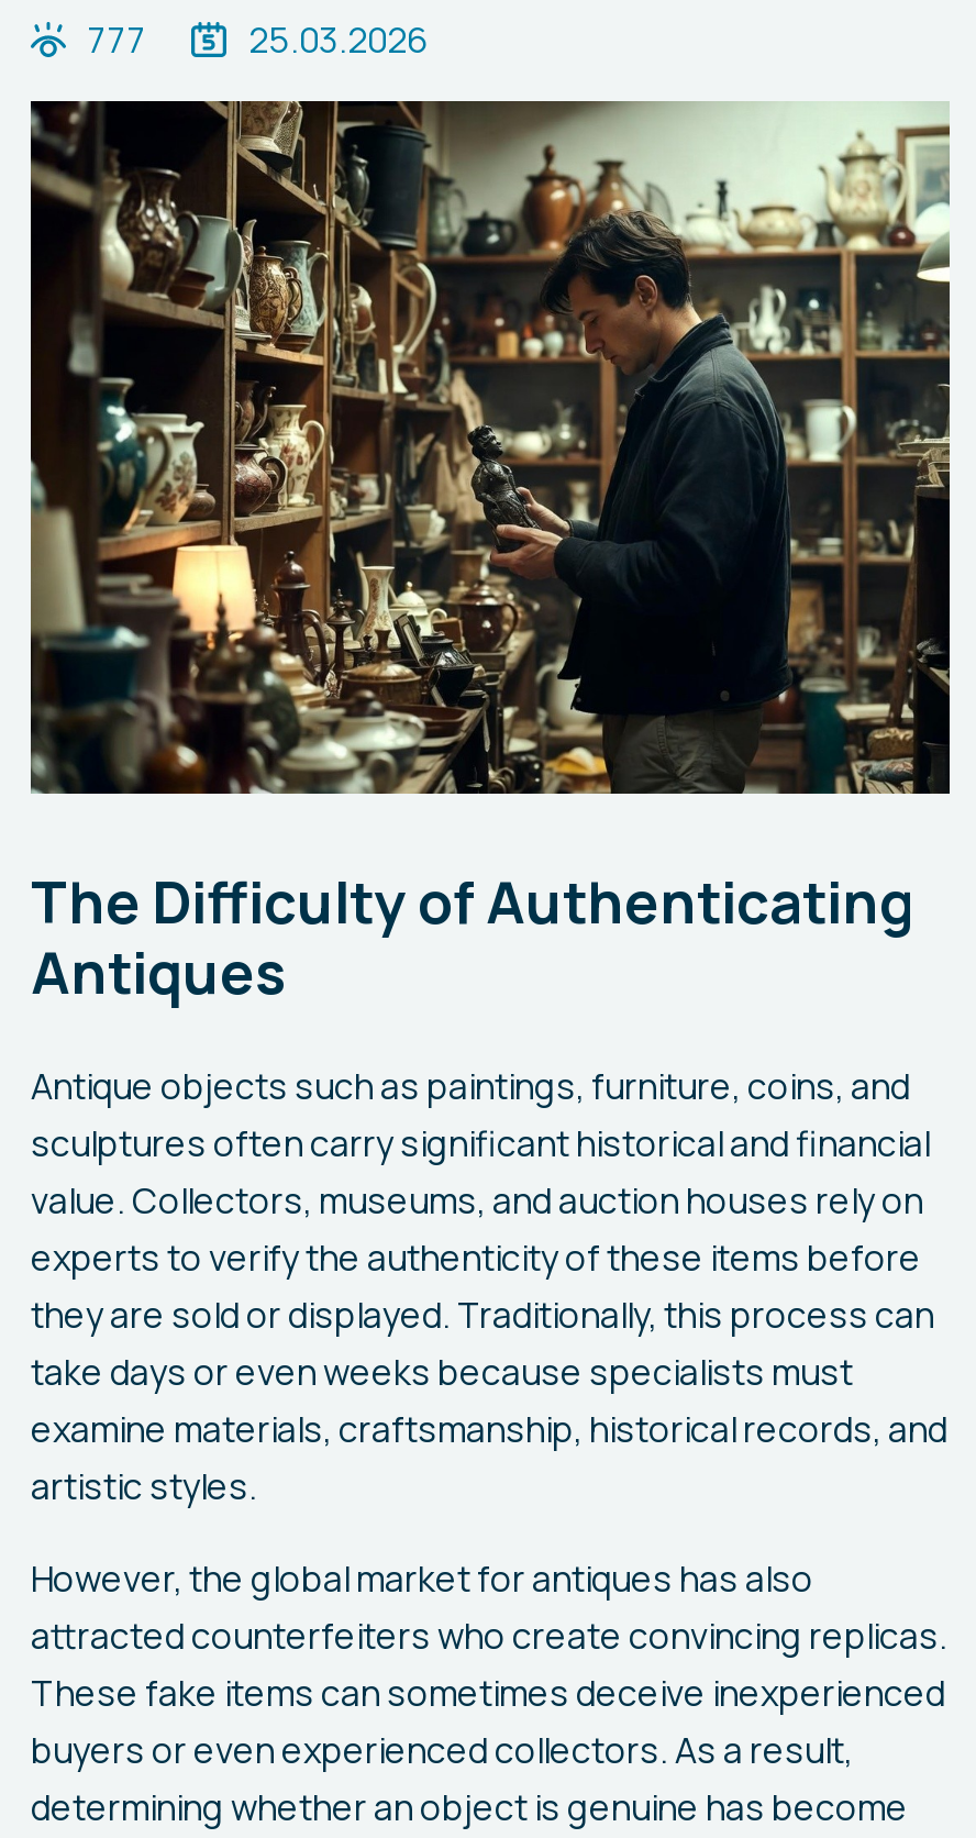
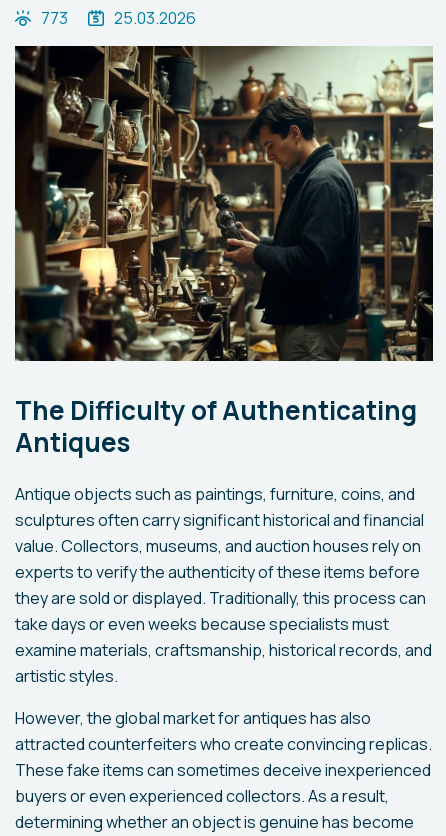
[88,15,147,64] 777 -> [41,7,68,29] 773

